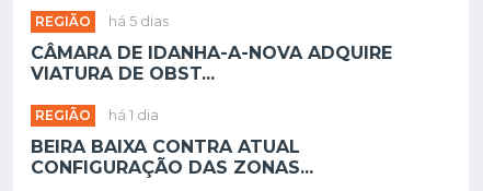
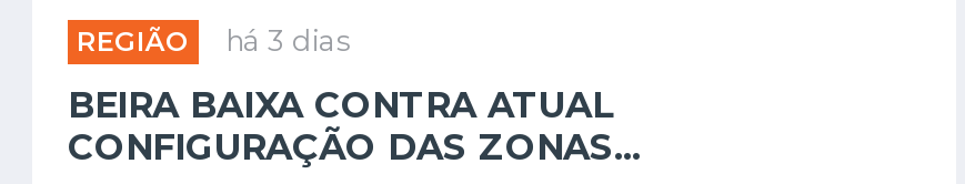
[31,13,392,123] há 5 dias | CÂMARA DE IDANHA-A-NOVA ADQUIRE | VIATURA DE OBST... | REGIÃO | há 1 dia -> [225,24,350,58] há 3 dias

